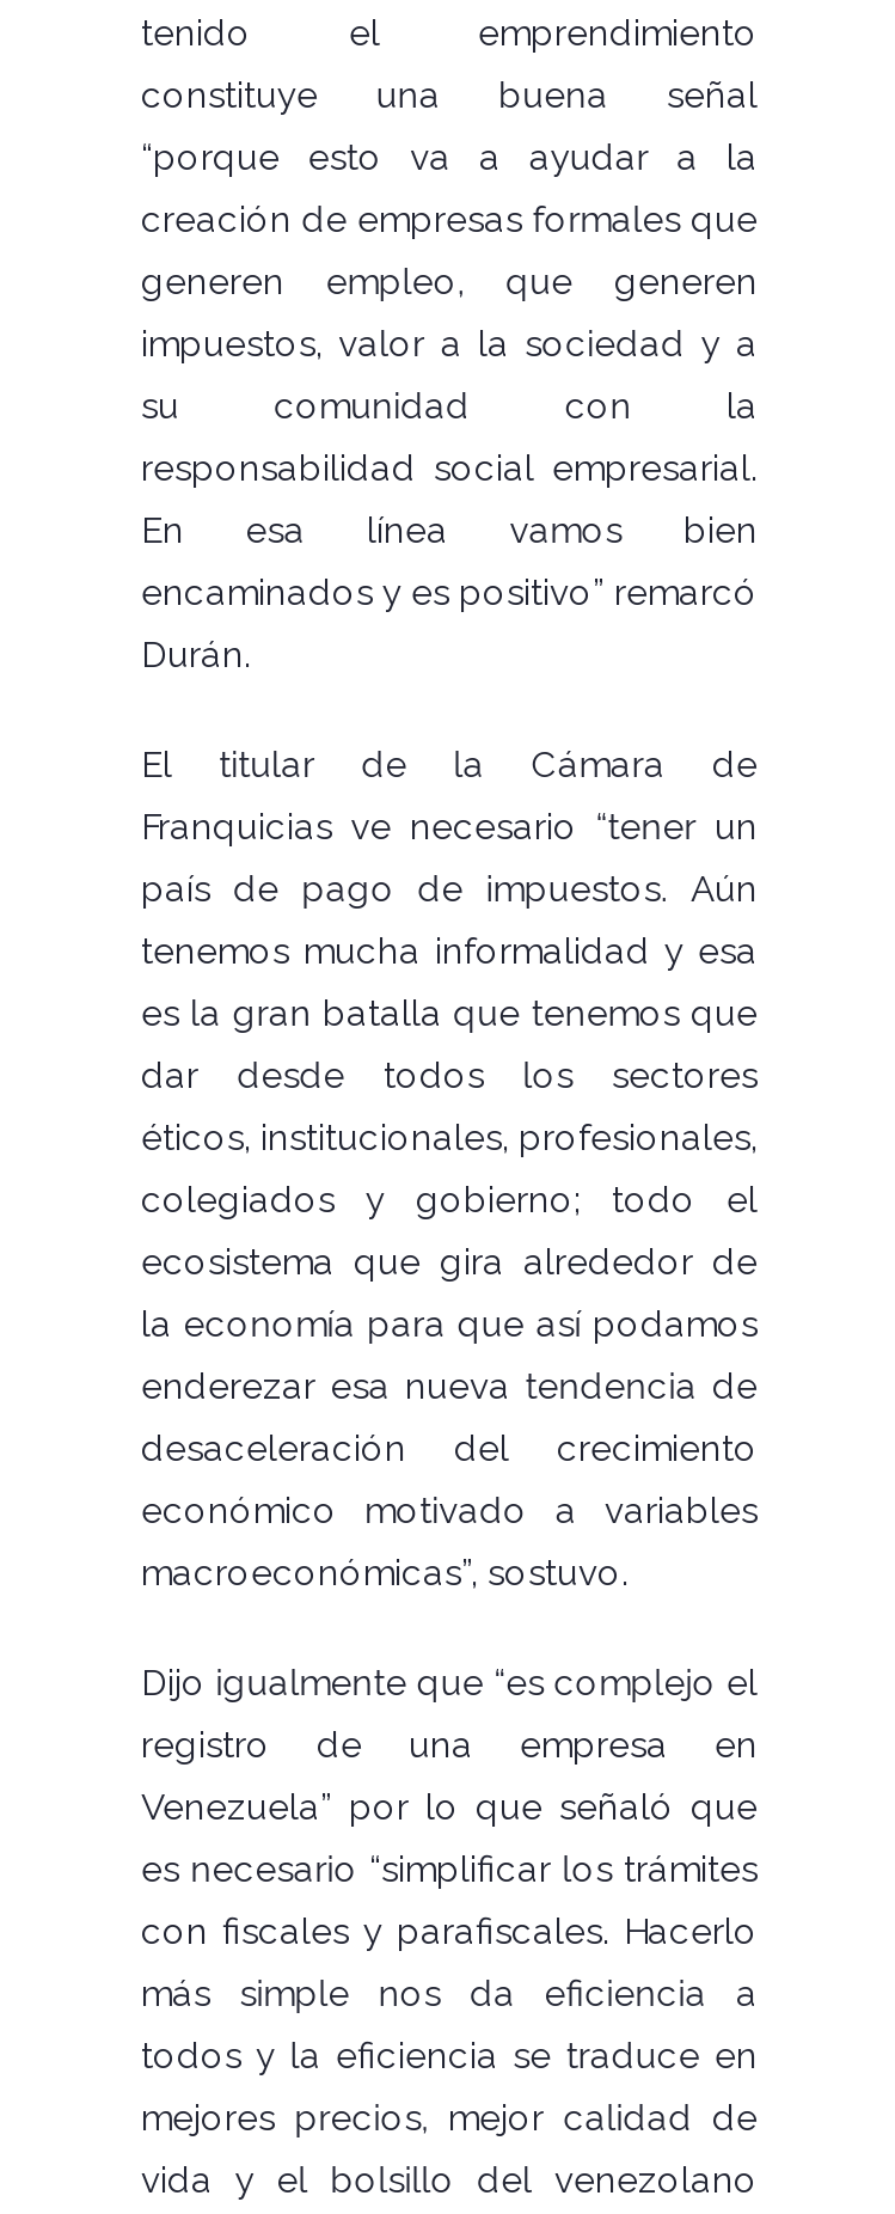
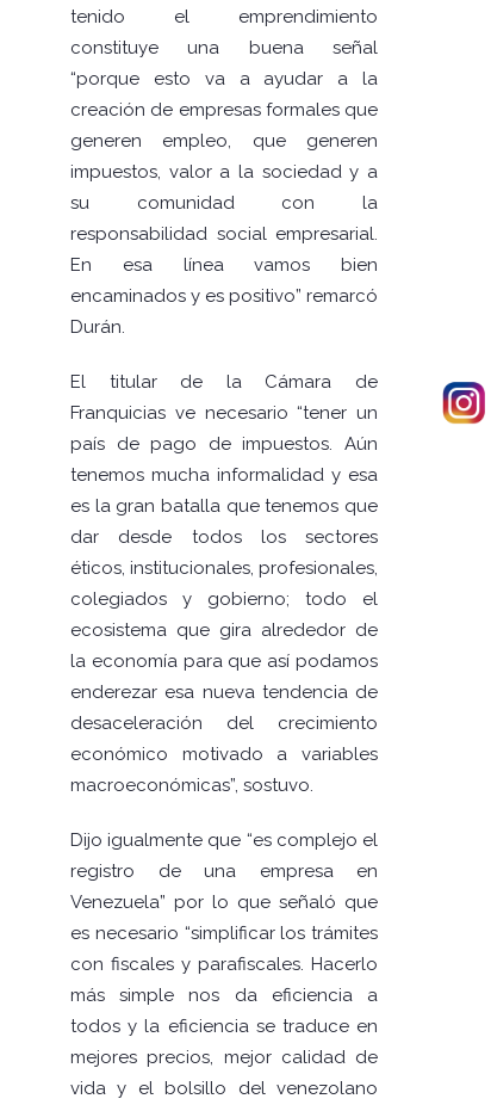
none -> [441,379,486,426] [image]

